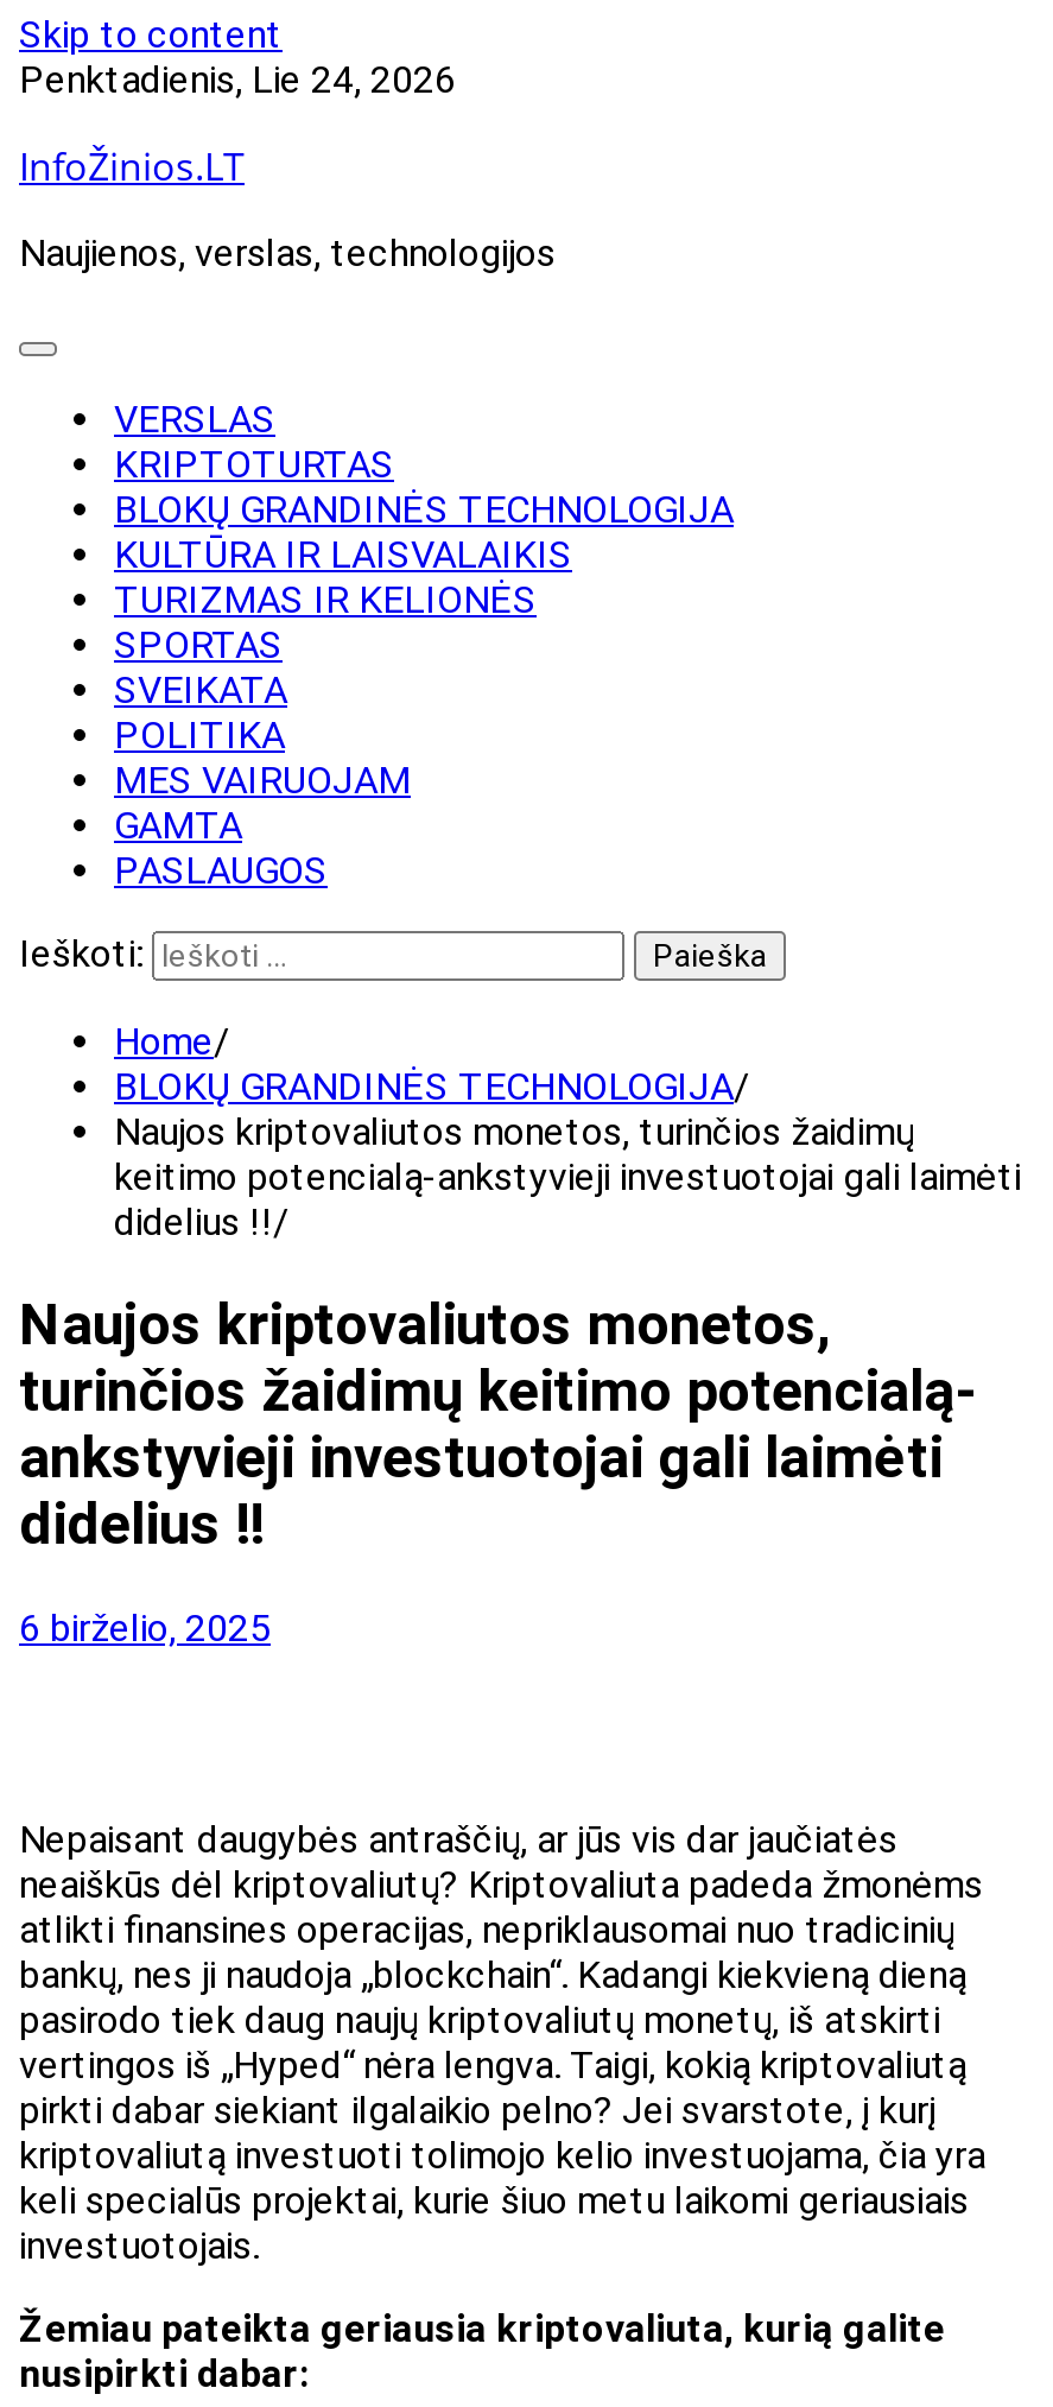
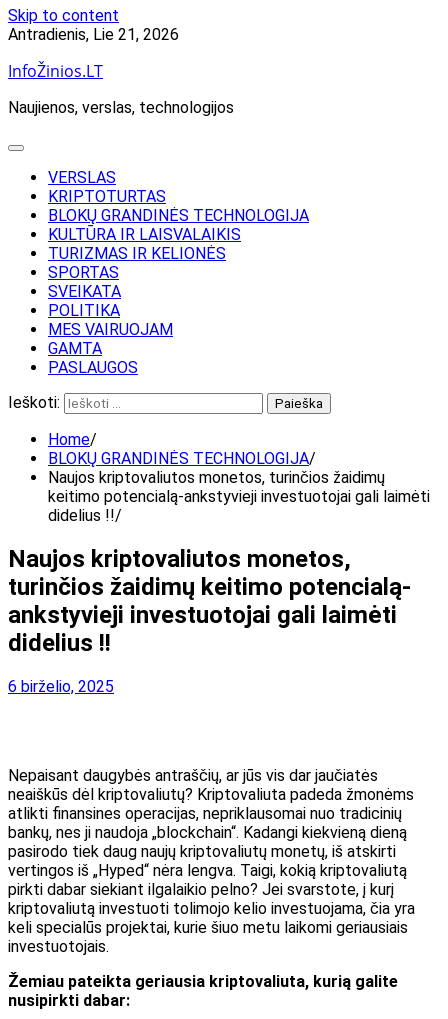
[19,57,456,102] Penktadienis, Lie 24, 2026 -> [8,25,179,44] Antradienis, Lie 21, 2026

